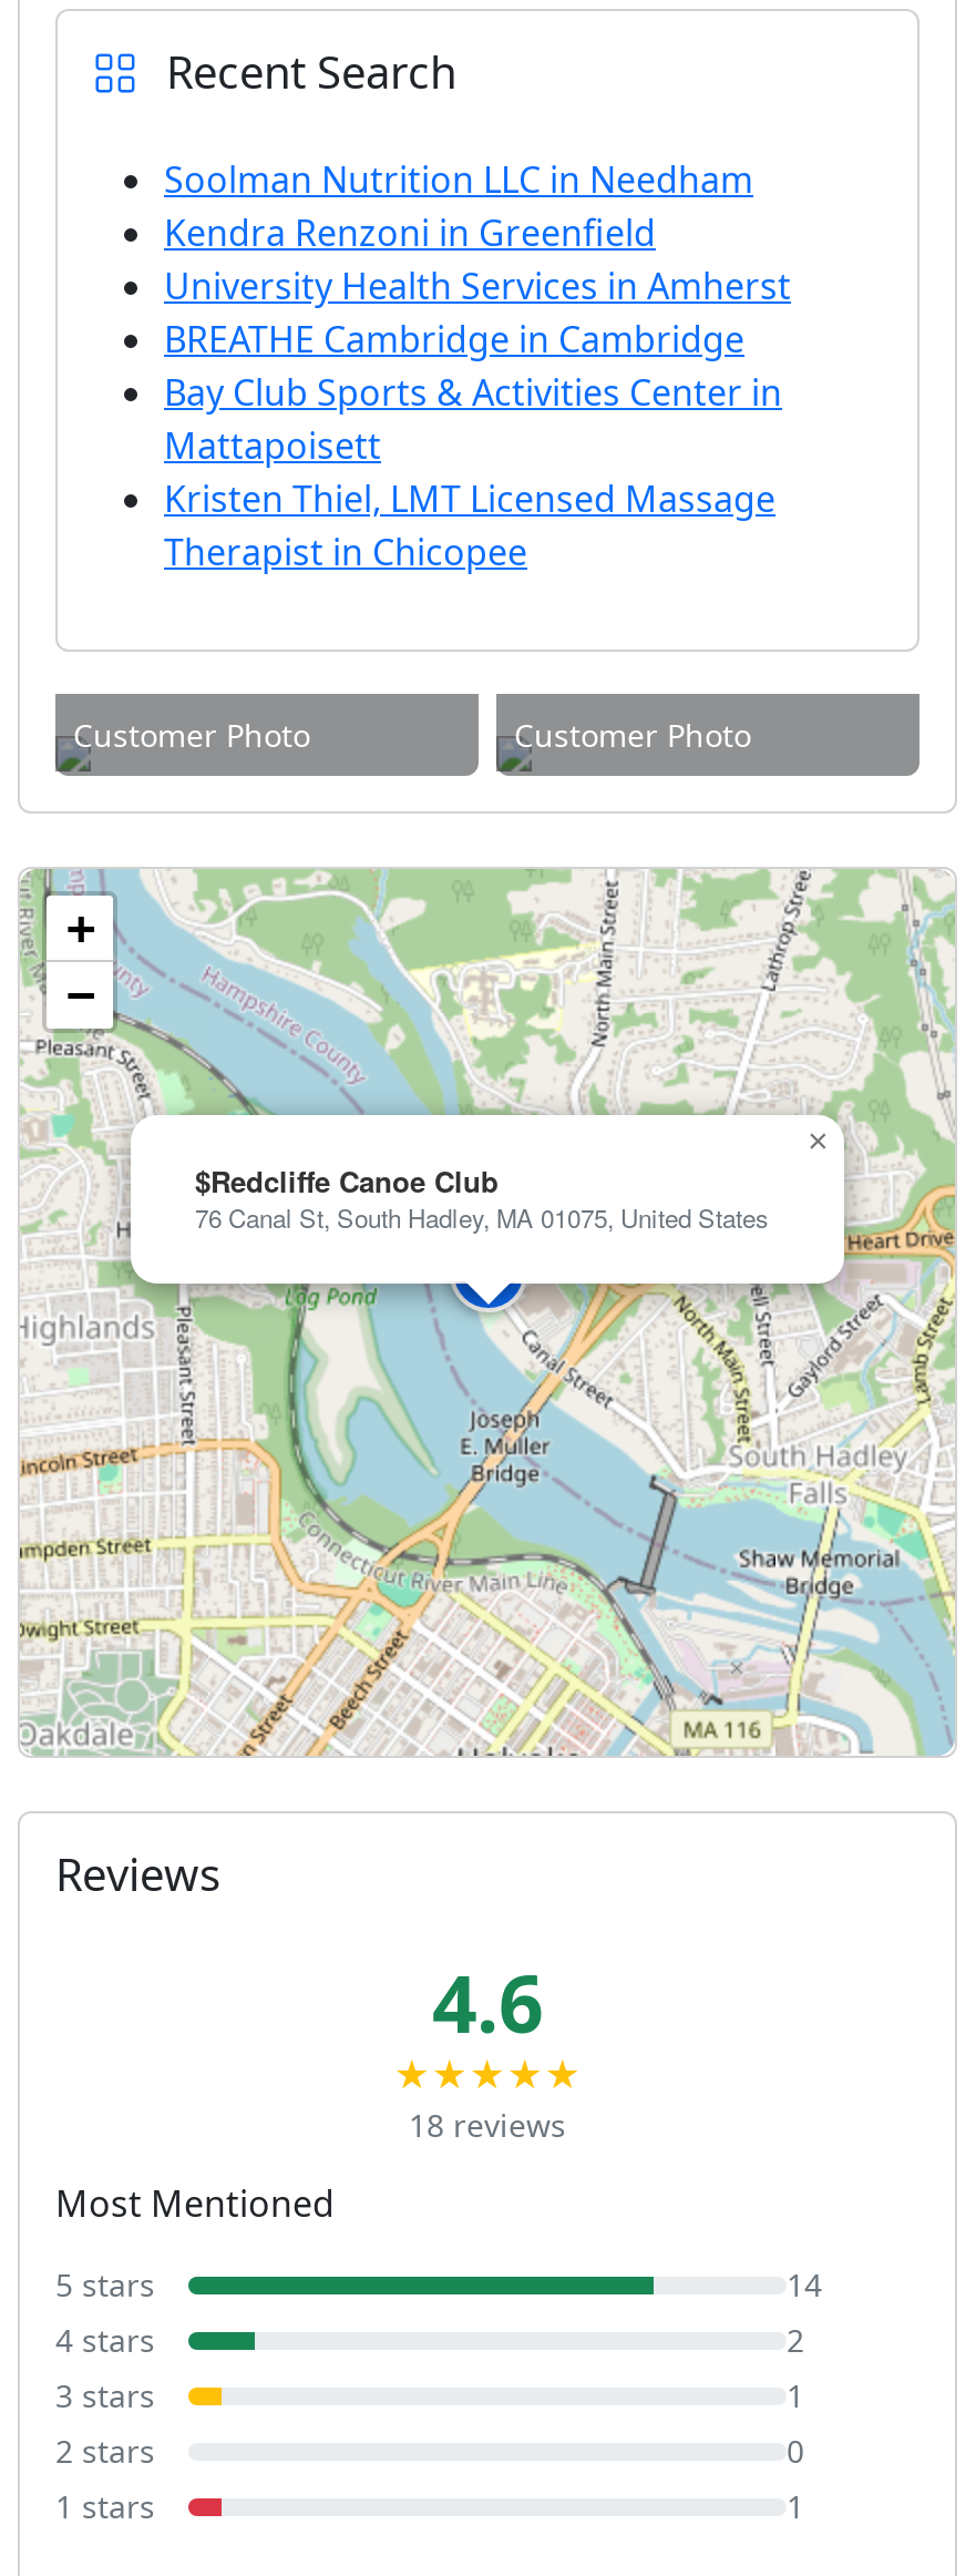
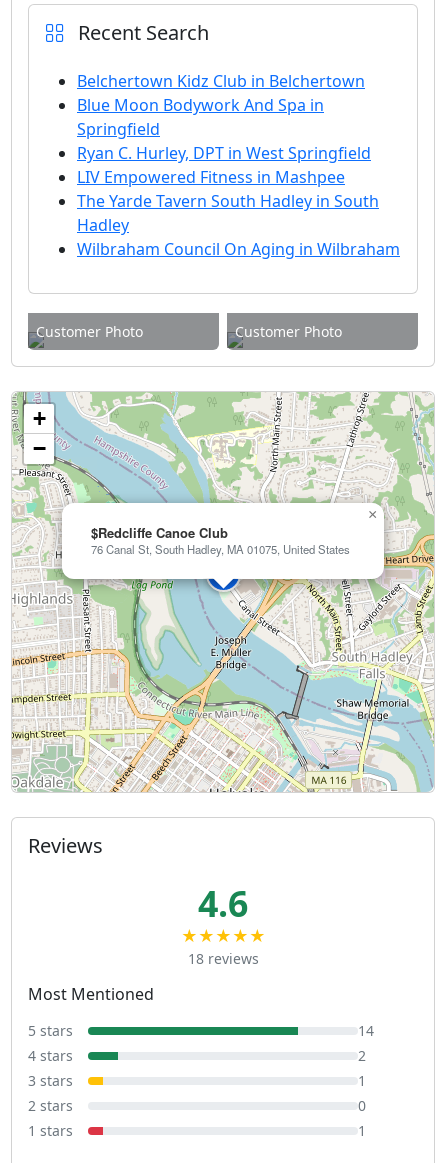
[164,156,791,577] Soolman Nutrition LLC in Needham | Kendra Renzoni in Greenfield | University Health Services in Amherst | BREATHE Cambridge in Cambridge | Bay Club Sports & Activities Center in | Mattapoisett | Kristen Thiel, LMT Licensed Massage | Therapist in Chicopee -> [77,70,400,260] Belchertown Kidz Club in Belchertown | Blue Moon Bodywork And Spa in | Springfield | Ryan C. Hurley, DPT in West Springfield | LIV Empowered Fitness in Mashpee | The Yarde Tavern South Hadley in South | Hadley | Wilbraham Council On Aging in Wilbraham

